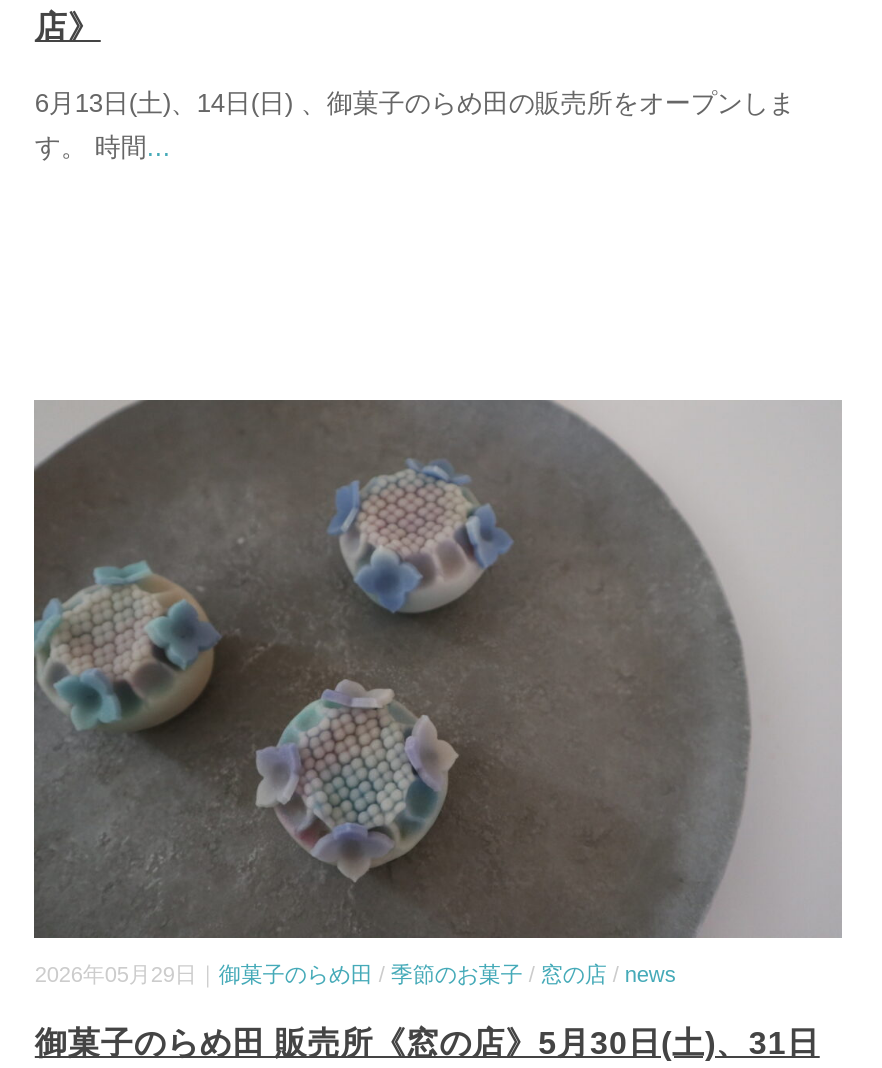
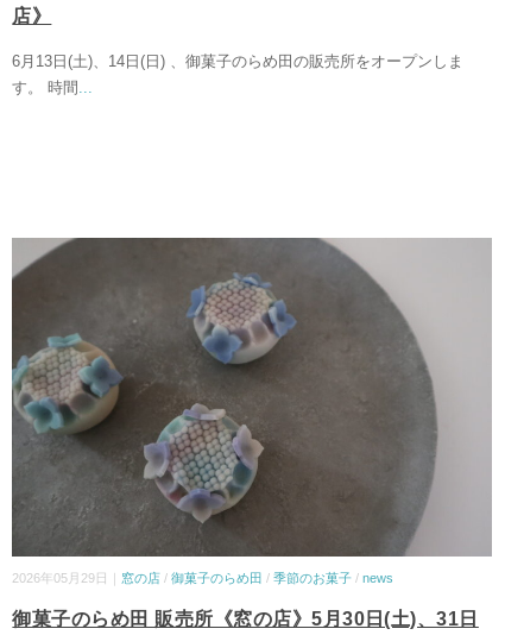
[35,961,677,985] 2026年05月29日｜御菓子のらめ田/季節のお菓子/窓の店/ news -> [12,571,394,585] 2026年05月29日｜窓の店/御菓子のらめ田/季節のお菓子/ news

